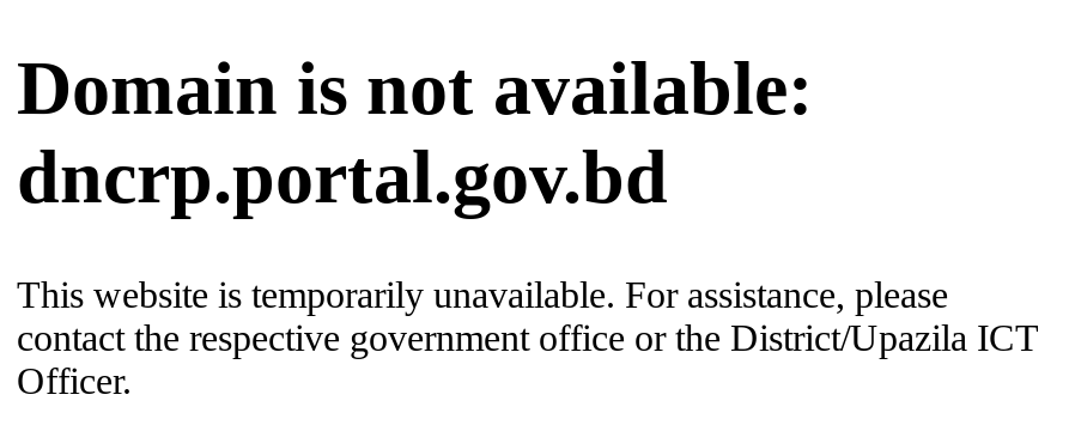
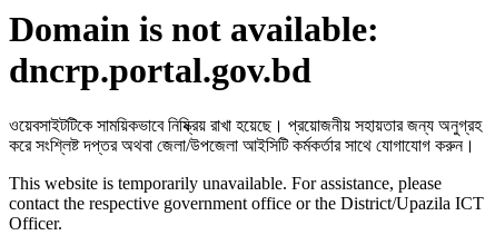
none -> [9,116,482,155] ওয়েবসাইটটিকে সাময়িকভাবে নিষ্ক্রিয় রাখা হয়েছে। প্রয়োজনীয় সহায়তার জন্য অনুগ্রহ | করে সংশ্লিষ্ট দপ্তর অথবা জেলা/উপজেলা আইসিটি কর্মকর্তার সাথে যোগাযোগ করুন।

